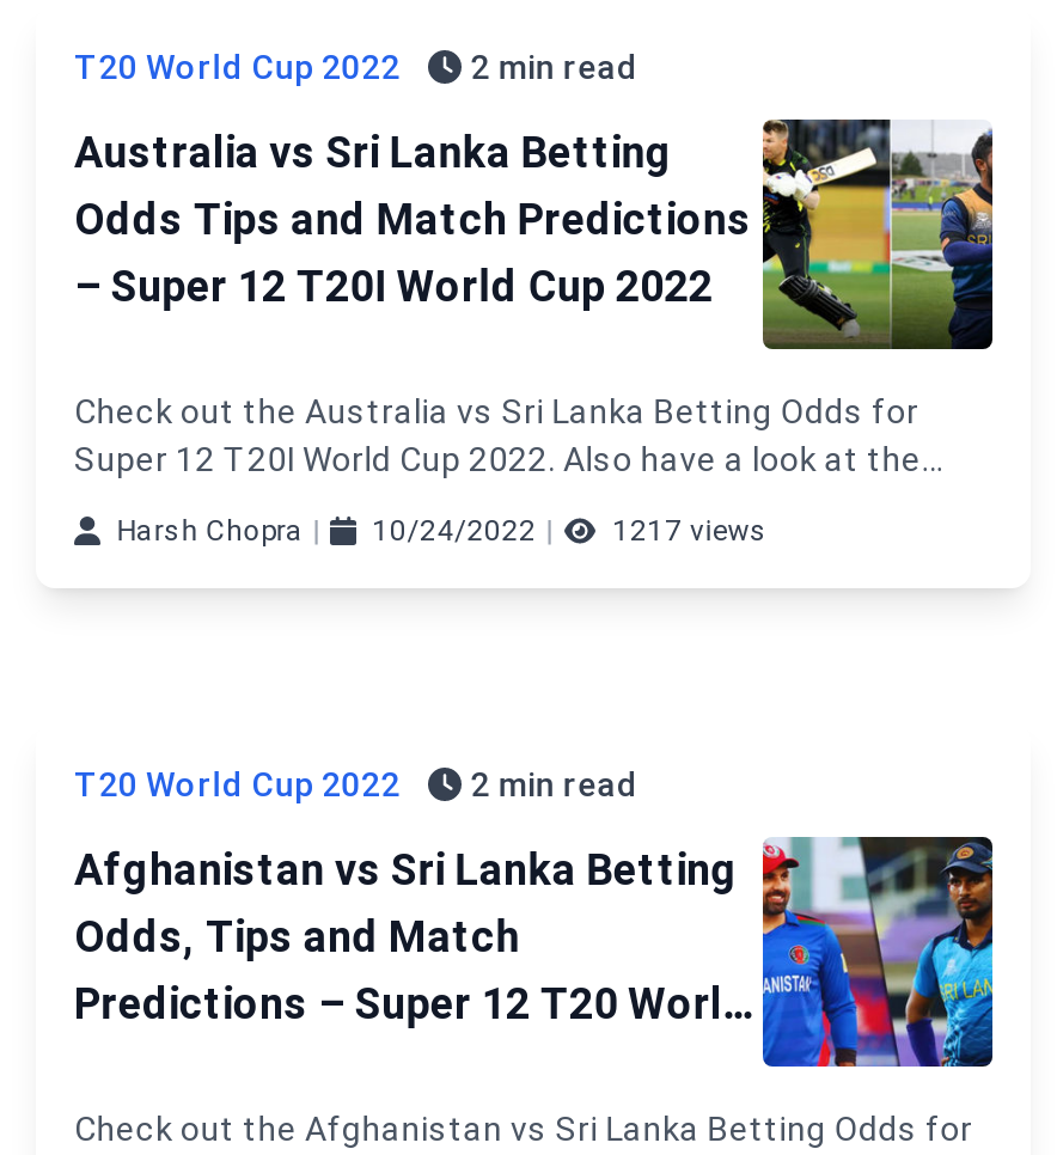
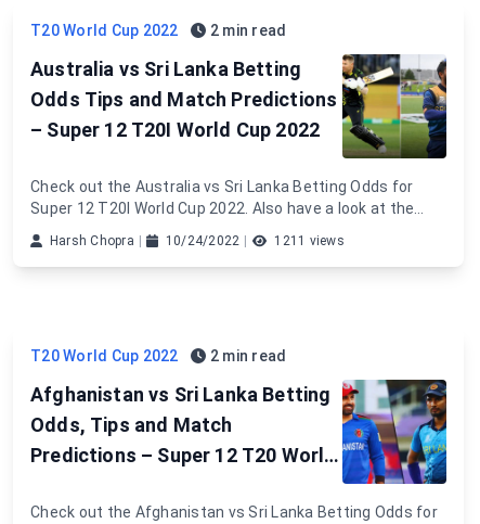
[605,515,767,548] 1217 views -> [271,233,344,249] 1211 views

